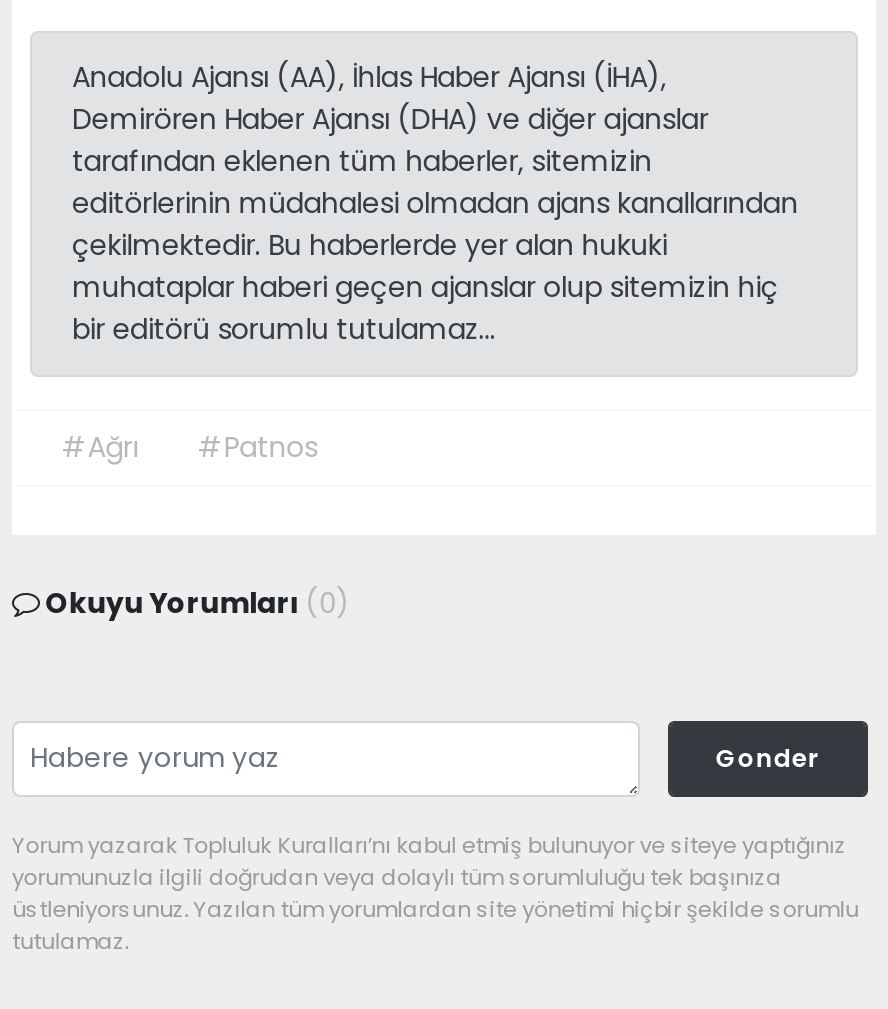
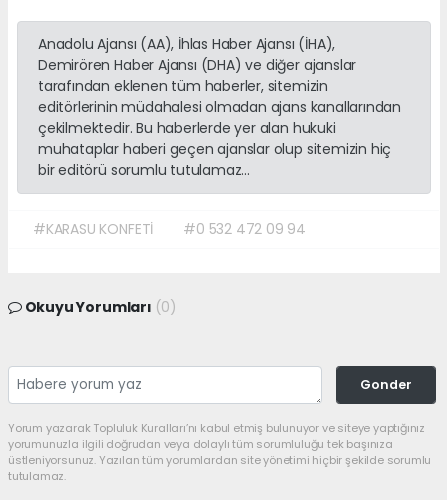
[62,427,317,467] #Ağrı | #Patnos -> [33,219,306,239] #KARASU KONFETİ | #0 532 472 09 94

